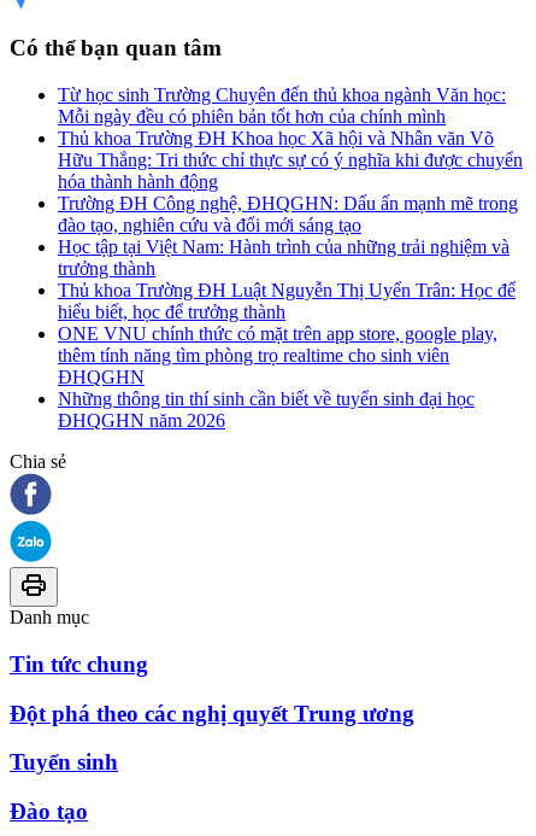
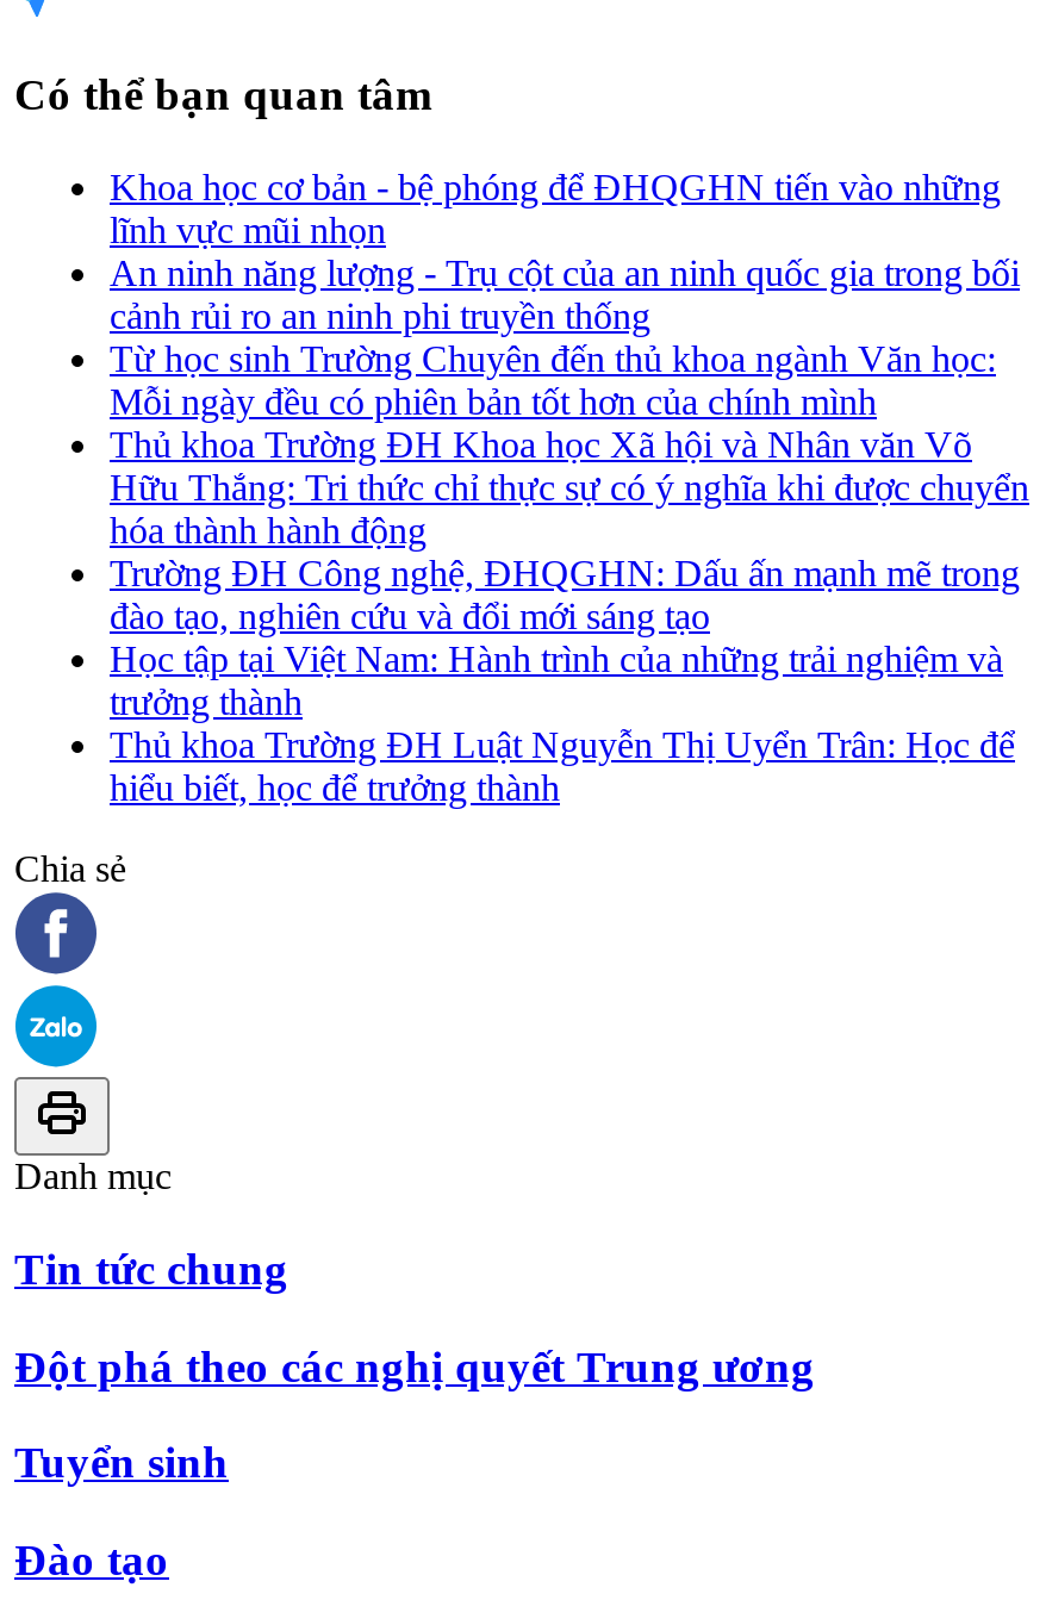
none -> [110,167,1020,336] Khoa học cơ bản - bệ phóng để ĐHQGHN tiến vào những | lĩnh vực mũi nhọn | An ninh năng lượng - Trụ cột của an ninh quốc gia trong bối | cảnh rủi ro an ninh phi truyền thống
moved [58,85,523,322] -> [110,339,1029,808]: Từ học sinh Trường Chuyên đến thủ khoa ngành Văn học: | Mỗi ngày đều có phiên bản tốt hơn của chính mình | Thủ khoa Trường ĐH Khoa học Xã hội và Nhân văn Võ | ... | Thủ khoa Trường ĐH Luật Nguyễn Thị Uyển Trân: Học để | hiểu biết, học để trưởng thành
[58,323,497,431] ONE VNU chính thức có mặt trên app store, google play, | thêm tính năng tìm phòng trọ realtime cho sinh viên | ĐHQGHN | Những thông tin thí sinh cần biết về tuyển sinh đại học | ĐHQGHN năm 2026 -> none

